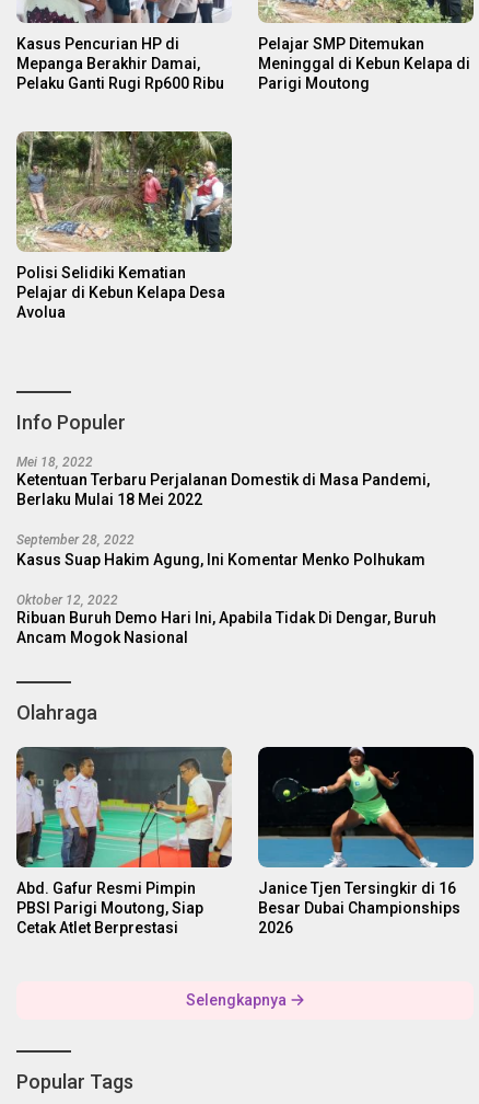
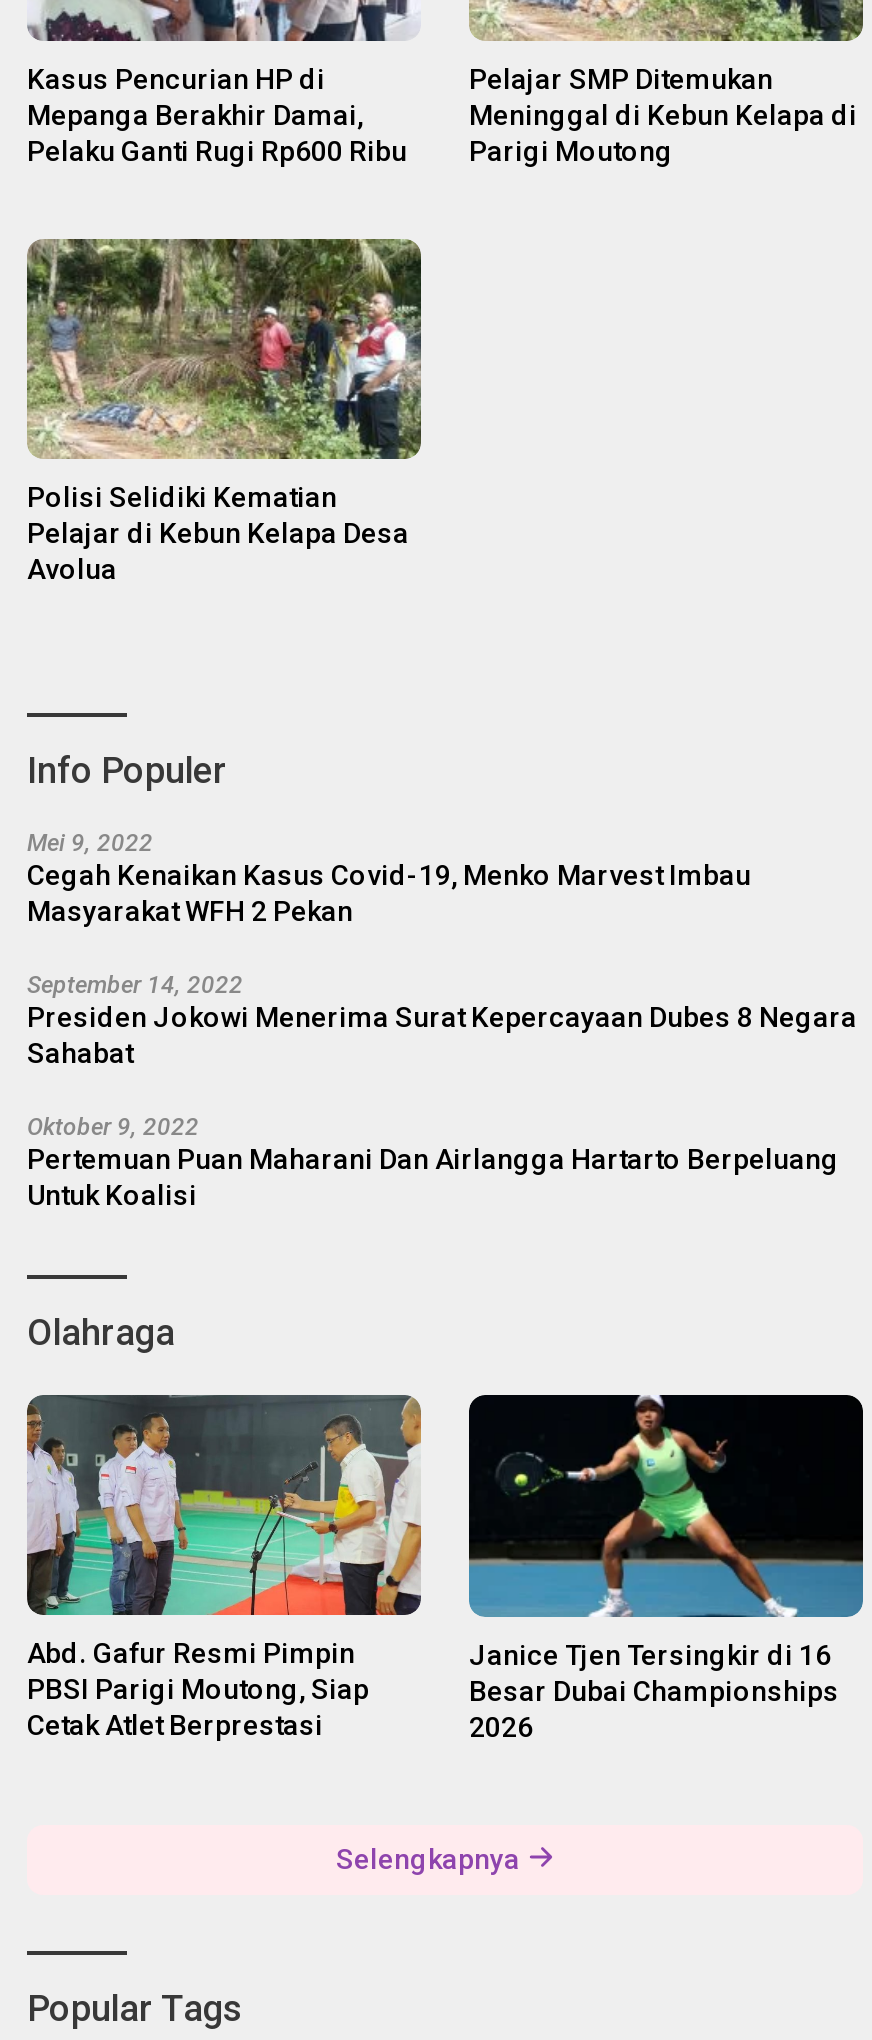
[16,454,430,508] Mei 18, 2022 | Ketentuan Terbaru Perjalanan Domestik di Masa Pandemi, | Berlaku Mulai 18 Mei 2022 -> [27,830,751,928] Mei 9, 2022 | Cegah Kenaikan Kasus Covid-19, Menko Marvest Imbau | Masyarakat WFH 2 Pekan
[16,532,425,568] September 28, 2022 | Kasus Suap Hakim Agung, Ini Komentar Menko Polhukam -> [27,972,857,1070] September 14, 2022 | Presiden Jokowi Menerima Surat Kepercayaan Dubes 8 Negara | Sahabat
[16,592,436,646] Oktober 12, 2022 | Ribuan Buruh Demo Hari Ini, Apabila Tidak Di Dengar, Buruh | Ancam Mogok Nasional -> [27,1114,839,1212] Oktober 9, 2022 | Pertemuan Puan Maharani Dan Airlangga Hartarto Berpeluang | Untuk Koalisi

